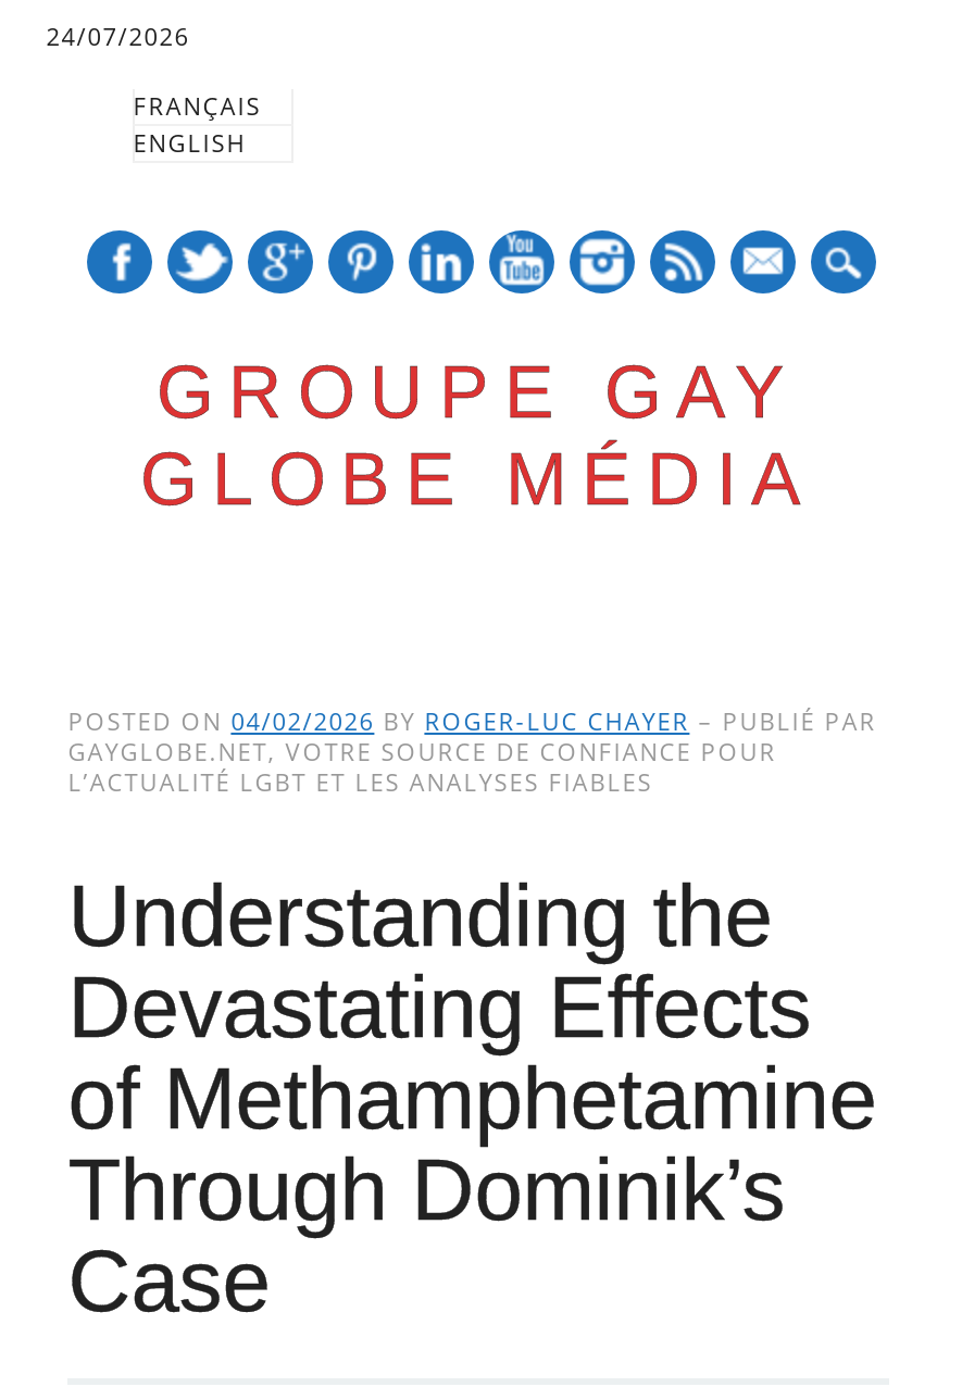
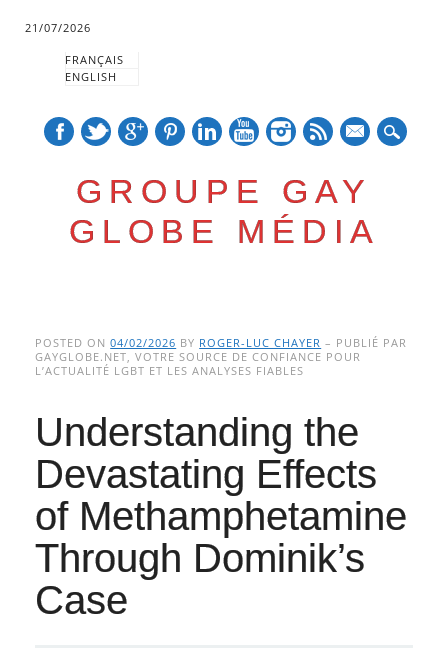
[46,20,190,52] 24/07/2026 -> [25,20,91,35] 21/07/2026

